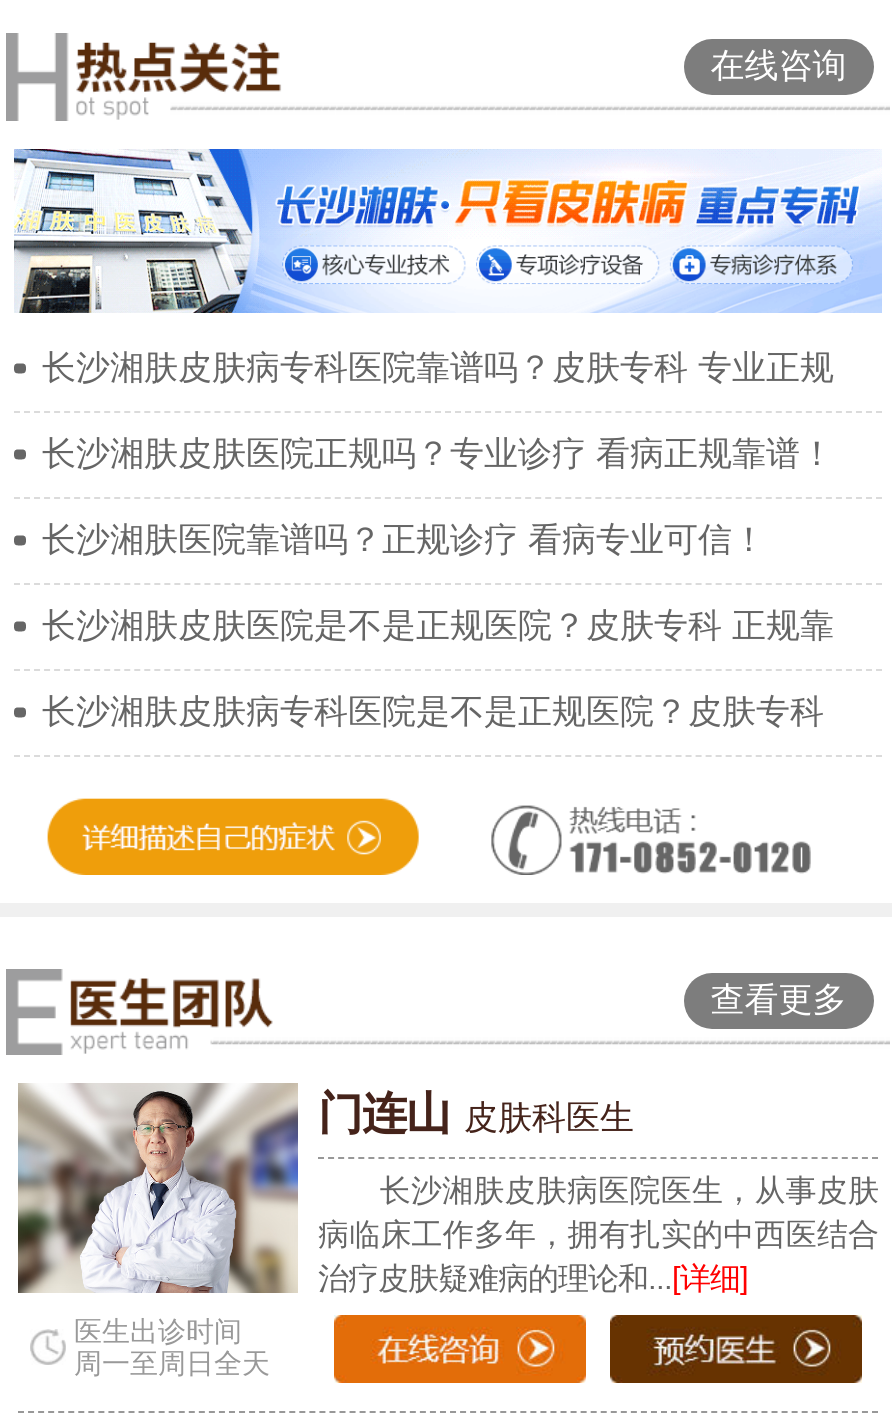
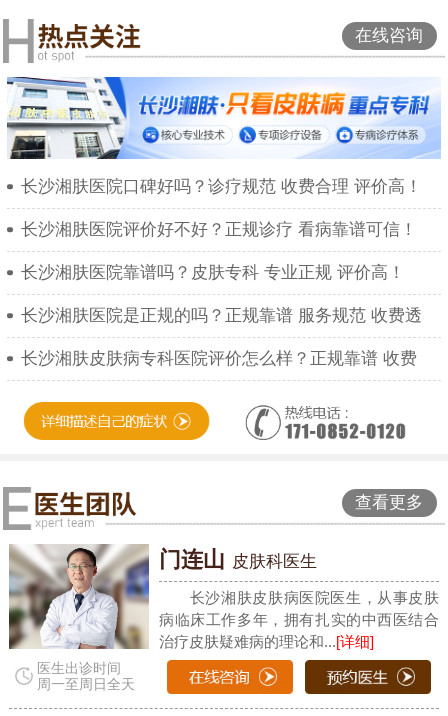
[42,349,834,387] 长沙湘肤皮肤病专科医院靠谱吗？皮肤专科 专业正规 -> [21,177,422,196] 长沙湘肤医院口碑好吗？诊疗规范 收费合理 评价高！
[42,435,834,473] 长沙湘肤皮肤医院正规吗？专业诊疗 看病正规靠谱！ -> [21,220,417,239] 长沙湘肤医院评价好不好？正规诊疗 看病靠谱可信！
[42,521,766,559] 长沙湘肤医院靠谱吗？正规诊疗 看病专业可信！ -> [21,263,405,282] 长沙湘肤医院靠谱吗？皮肤专科 专业正规 评价高！
[42,607,834,645] 长沙湘肤皮肤医院是不是正规医院？皮肤专科 正规靠 -> [21,306,422,325] 长沙湘肤医院是正规的吗？正规靠谱 服务规范 收费透
[42,693,824,731] 长沙湘肤皮肤病专科医院是不是正规医院？皮肤专科 -> [21,349,417,368] 长沙湘肤皮肤病专科医院评价怎么样？正规靠谱 收费

